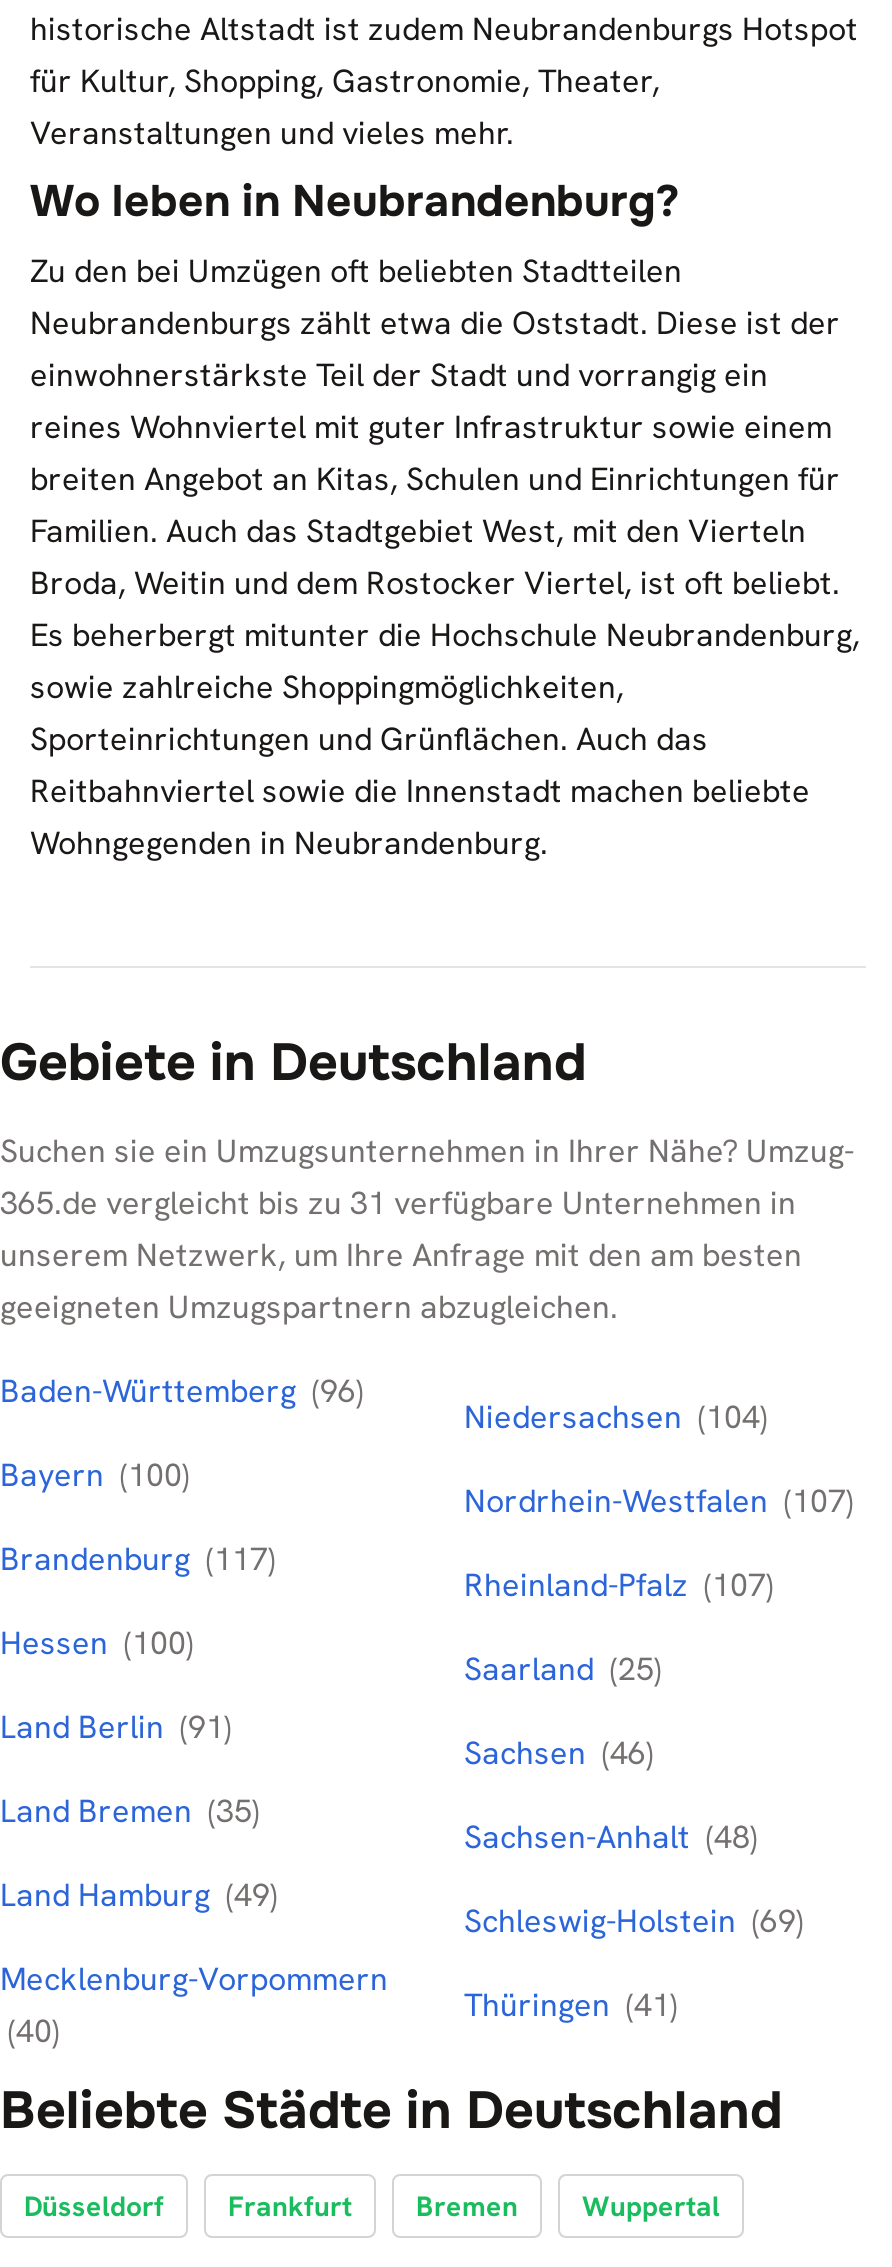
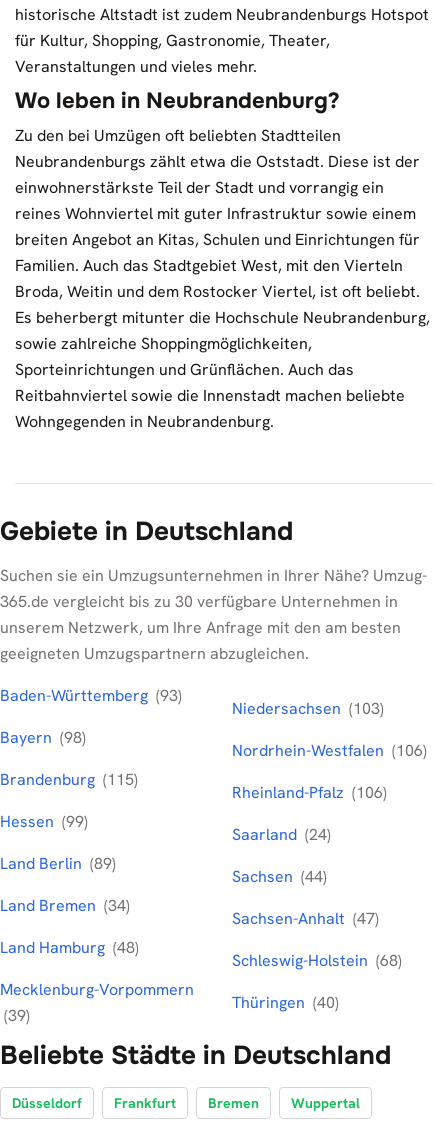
[0,1181,796,1223] 365.de vergleicht bis zu 31 verfügbare Unternehmen in -> [0,590,398,611] 365.de vergleicht bis zu 30 verfügbare Unternehmen in
[0,1369,364,1411] Baden-Württemberg (96) -> [0,684,182,705] Baden-Württemberg (93)
[464,1395,768,1437] Niedersachsen (104) -> [232,697,384,718] Niedersachsen (103)
[0,1453,190,1495] Bayern (100) -> [0,726,86,747] Bayern (98)
[464,1479,854,1521] Nordrhein-Westfalen (107) -> [232,739,427,760] Nordrhein-Westfalen (106)
[0,1537,276,1579] Brandenburg (117) -> [0,768,138,789] Brandenburg (115)
[464,1563,774,1605] Rheinland-Pfalz (107) -> [232,781,387,802] Rheinland-Pfalz (106)
[0,1621,194,1663] Hessen (100) -> [0,810,88,831] Hessen (99)
[464,1647,662,1689] Saarland (25) -> [232,823,331,844] Saarland (24)
[0,1705,232,1747] Land Berlin (91) -> [0,852,116,873] Land Berlin (89)
[464,1731,654,1773] Sachsen (46) -> [232,865,327,886] Sachsen (44)
[0,1789,260,1831] Land Bremen (35) -> [0,894,130,915] Land Bremen (34)
[464,1815,758,1857] Sachsen-Anhalt (48) -> [232,907,379,928] Sachsen-Anhalt (47)
[0,1873,278,1915] Land Hamburg (49) -> [0,936,139,957] Land Hamburg (48)
[464,1899,804,1941] Schleswig-Holstein (69) -> [232,949,402,970] Schleswig-Holstein (68)
[464,1983,678,2025] Thüringen (41) -> [232,991,339,1012] Thüringen (40)
[8,2009,60,2051] (40) -> [4,1004,30,1025] (39)

